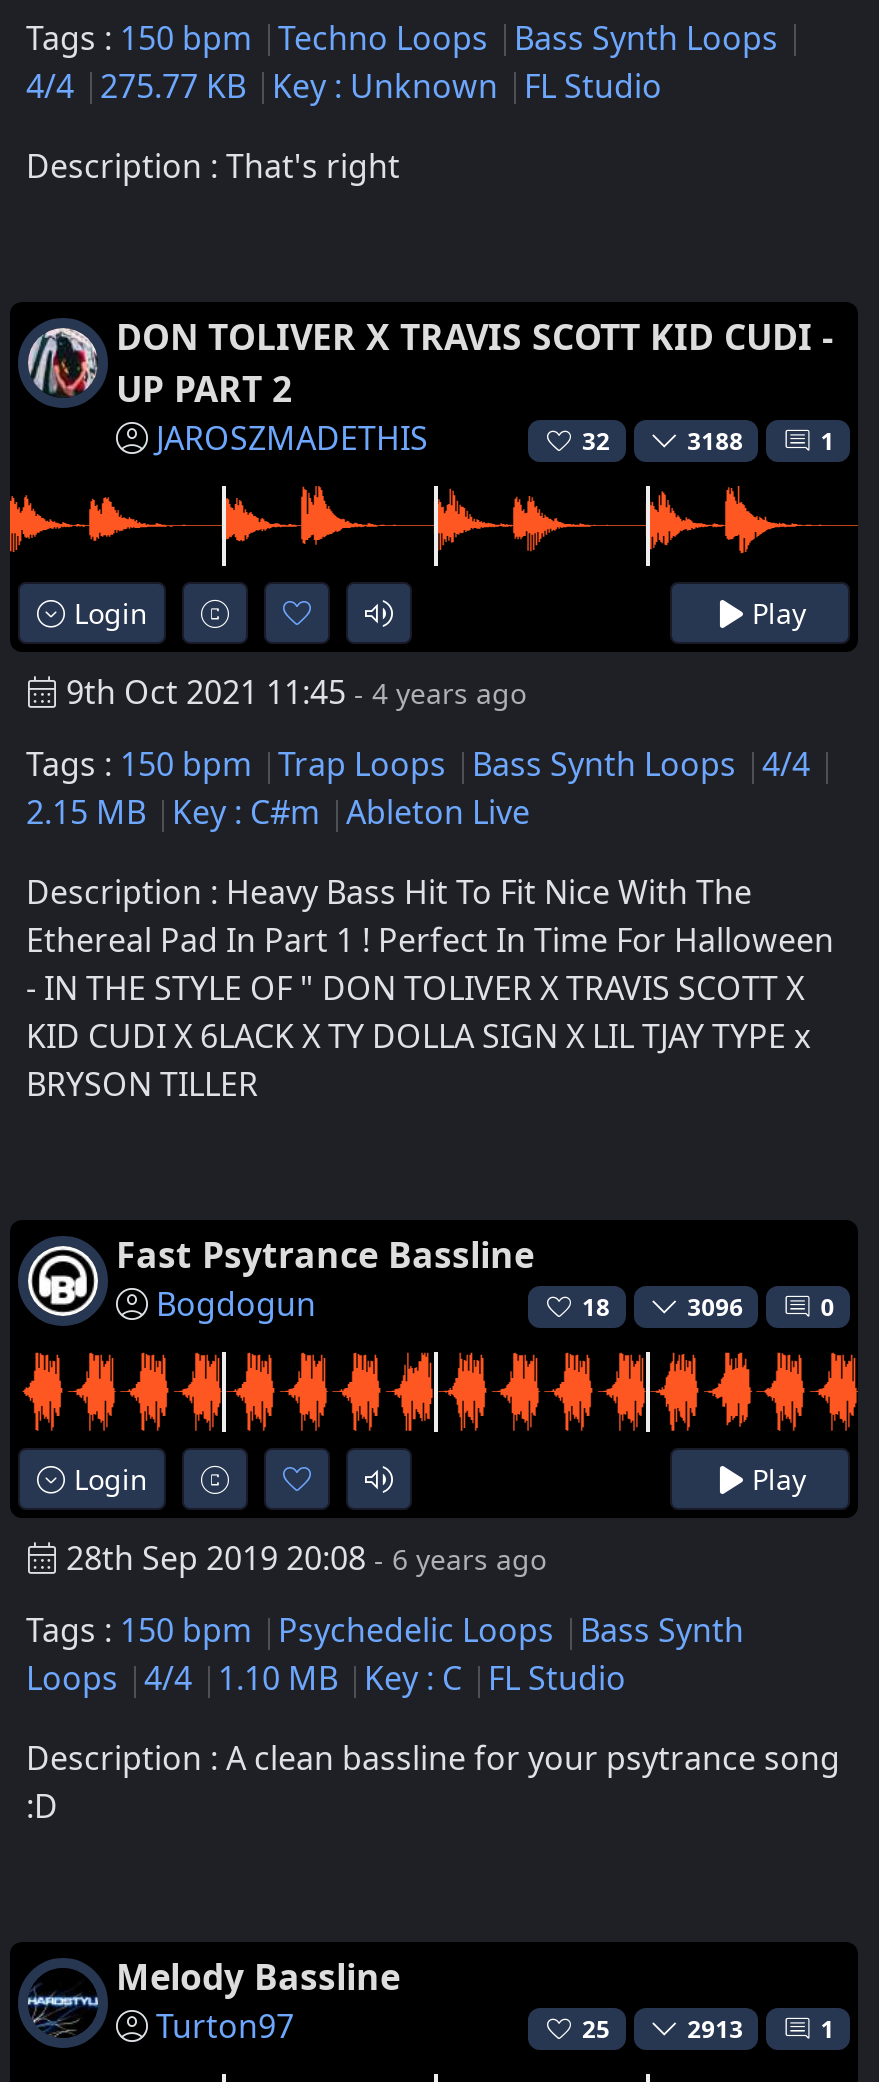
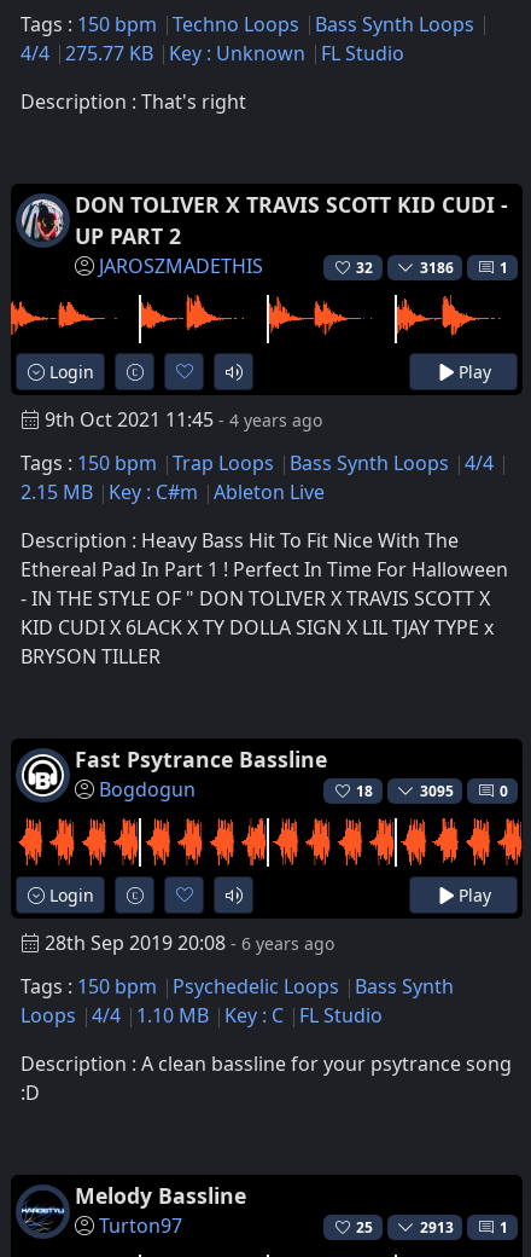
[687,424,743,458] 3188 -> [419,257,453,278] 3186
[687,1290,743,1324] 3096 -> [419,781,453,801] 3095

